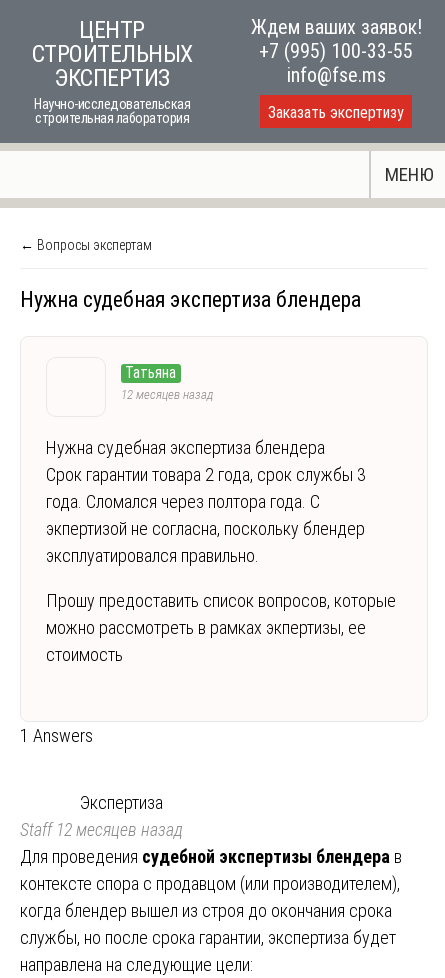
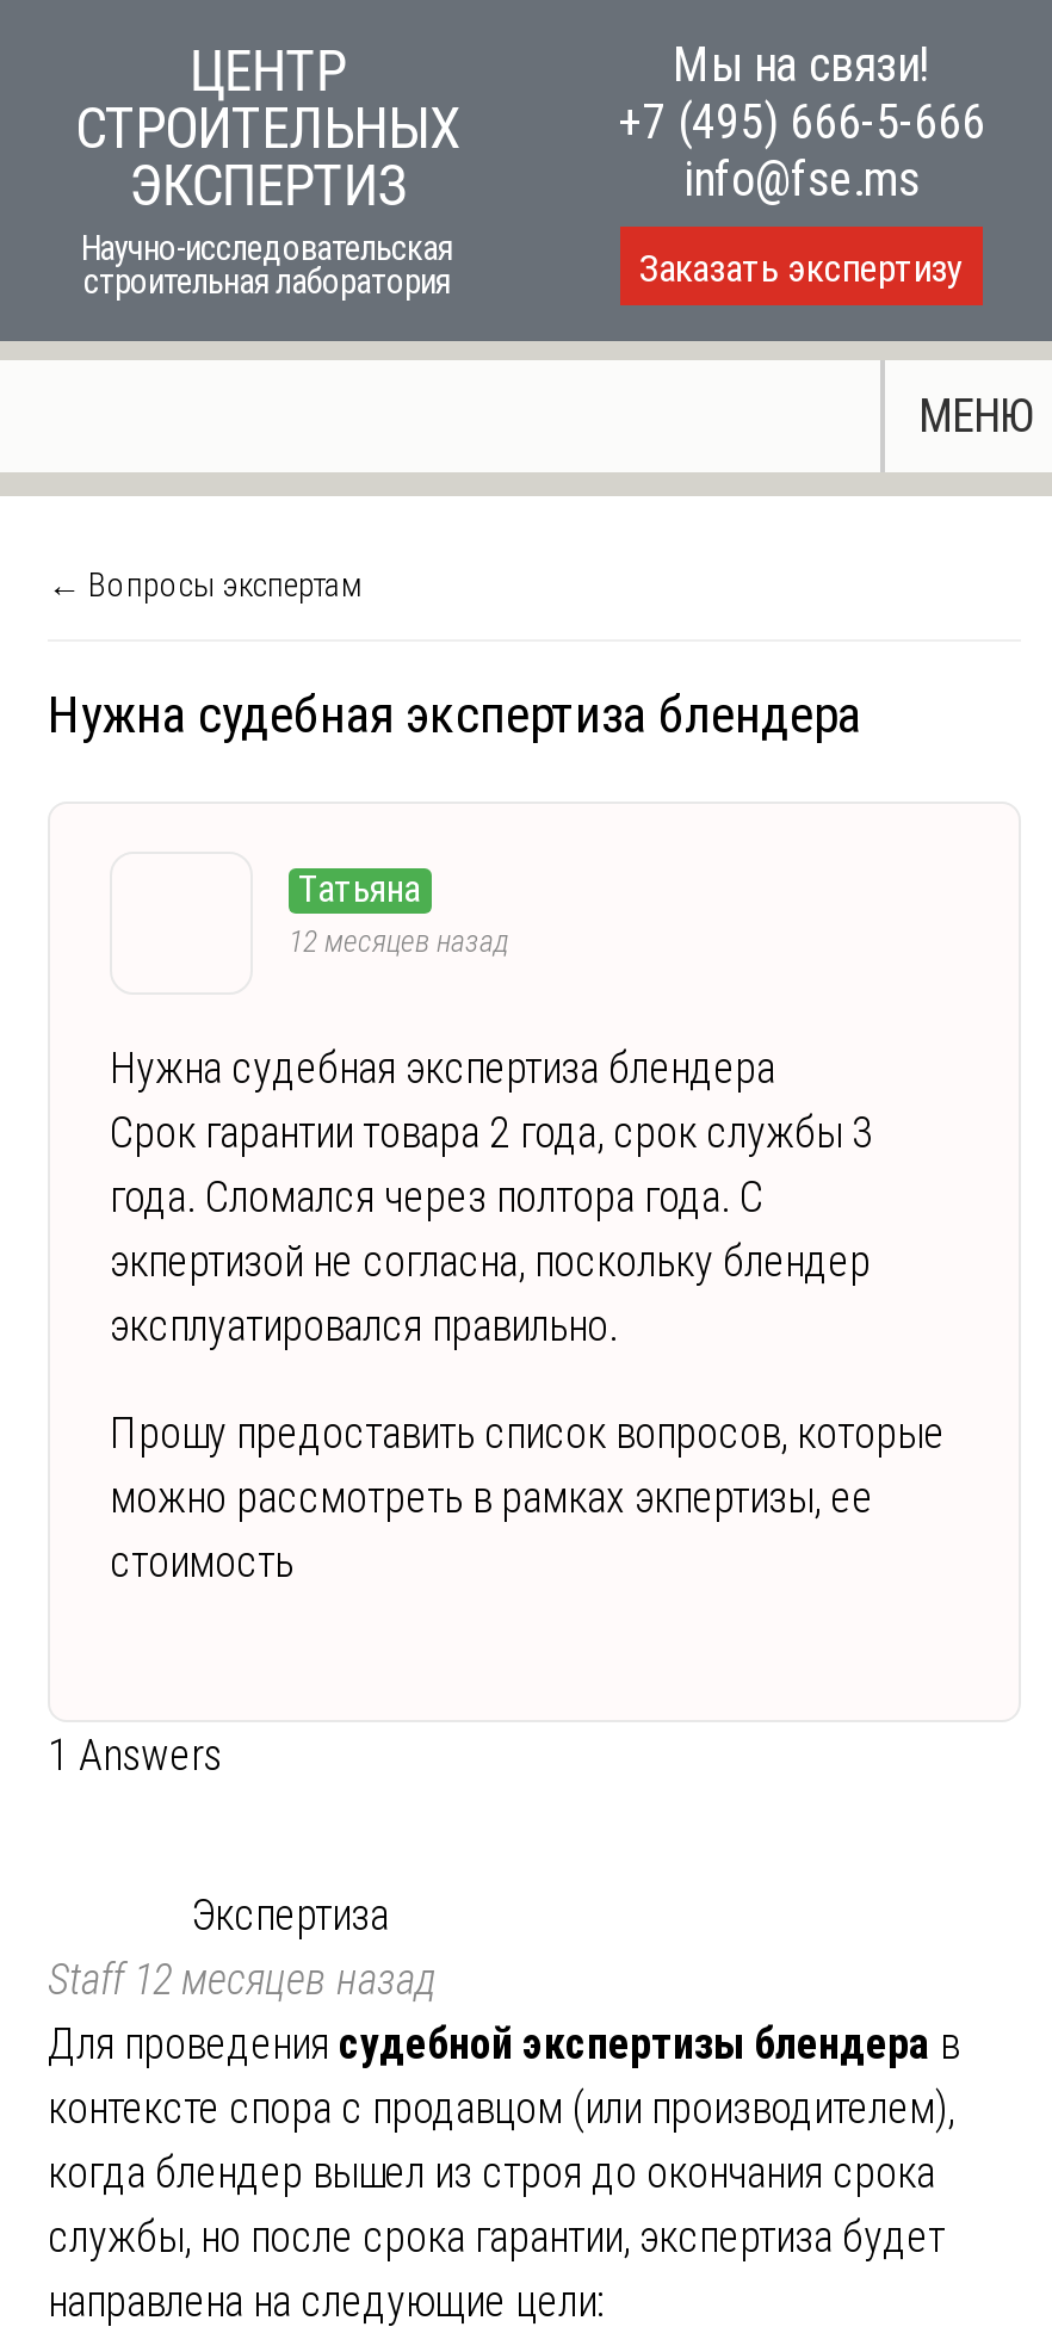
[250,15,421,63] Ждем ваших заявок! | +7 (995) 100-33-55 -> [618,36,985,150] Мы на связи! | +7 (495) 666-5-666

